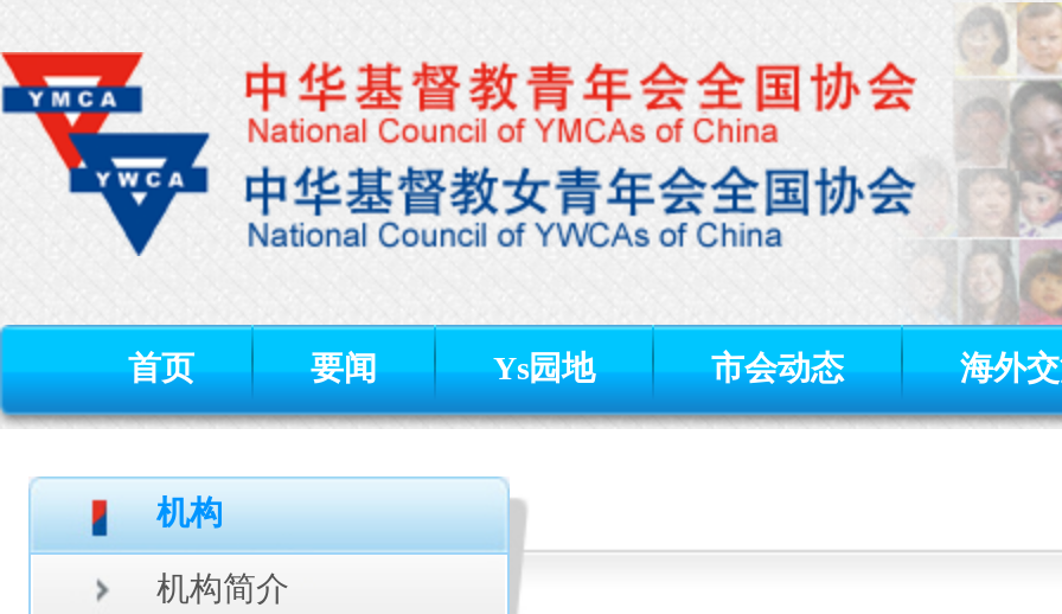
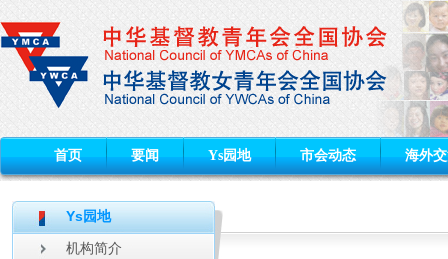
[156,493,223,531] 机构 -> [66,208,111,224] Ys园地

